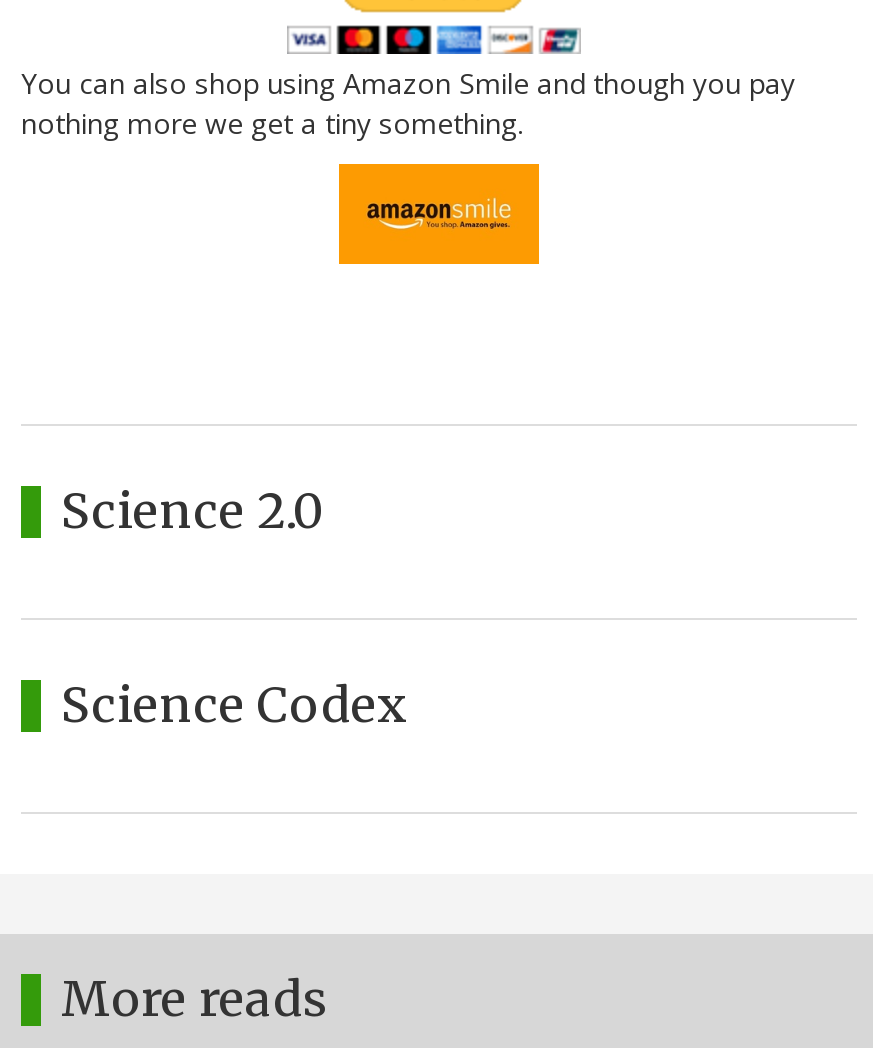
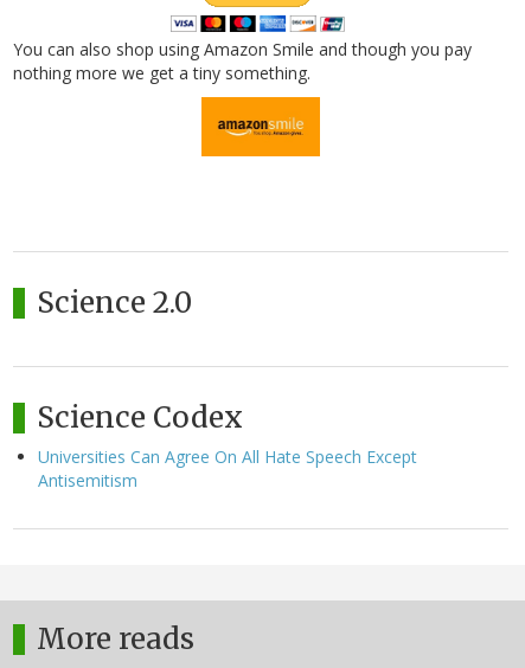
none -> [38,445,417,491] Universities Can Agree On All Hate Speech Except | Antisemitism

